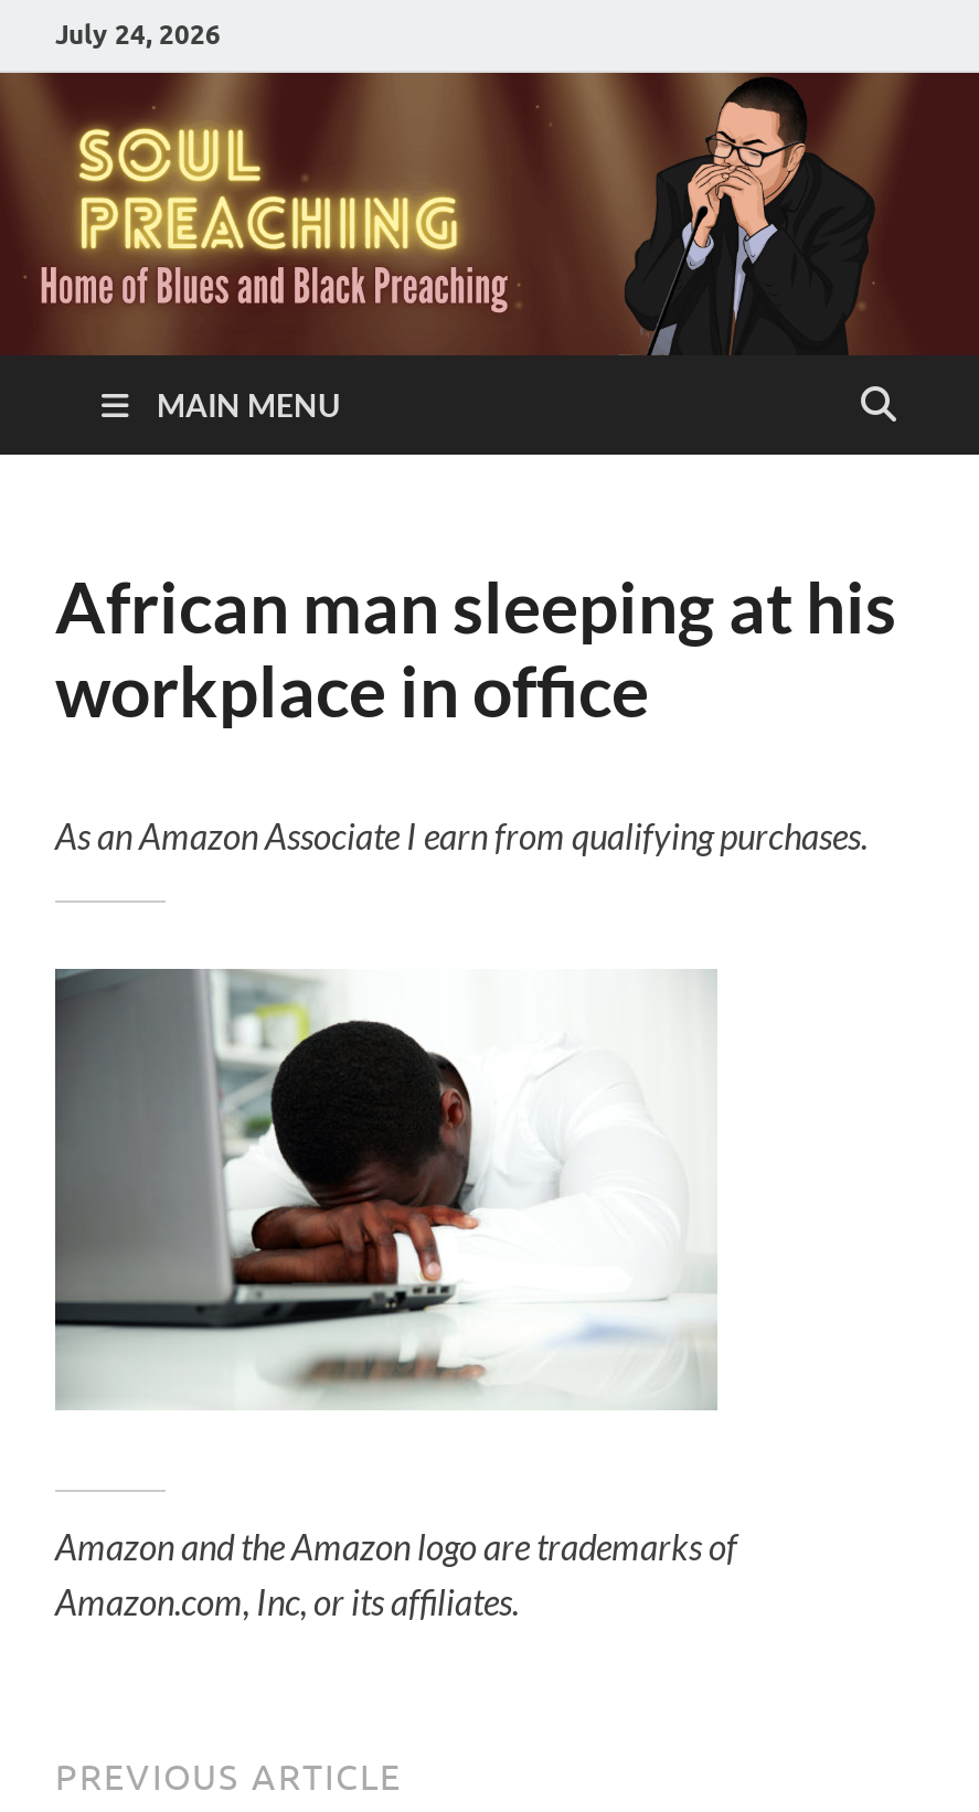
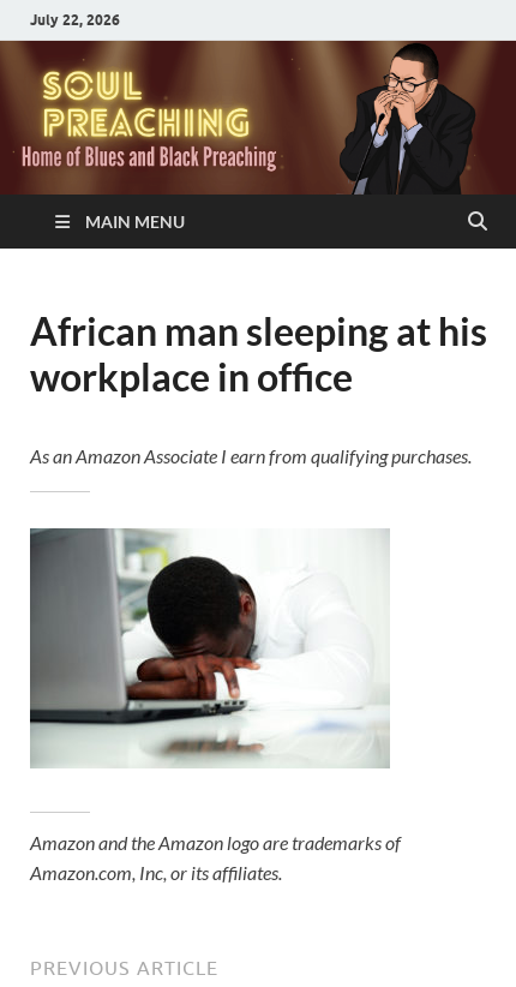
[55,17,221,50] July 24, 2026 -> [30,10,120,28] July 22, 2026

